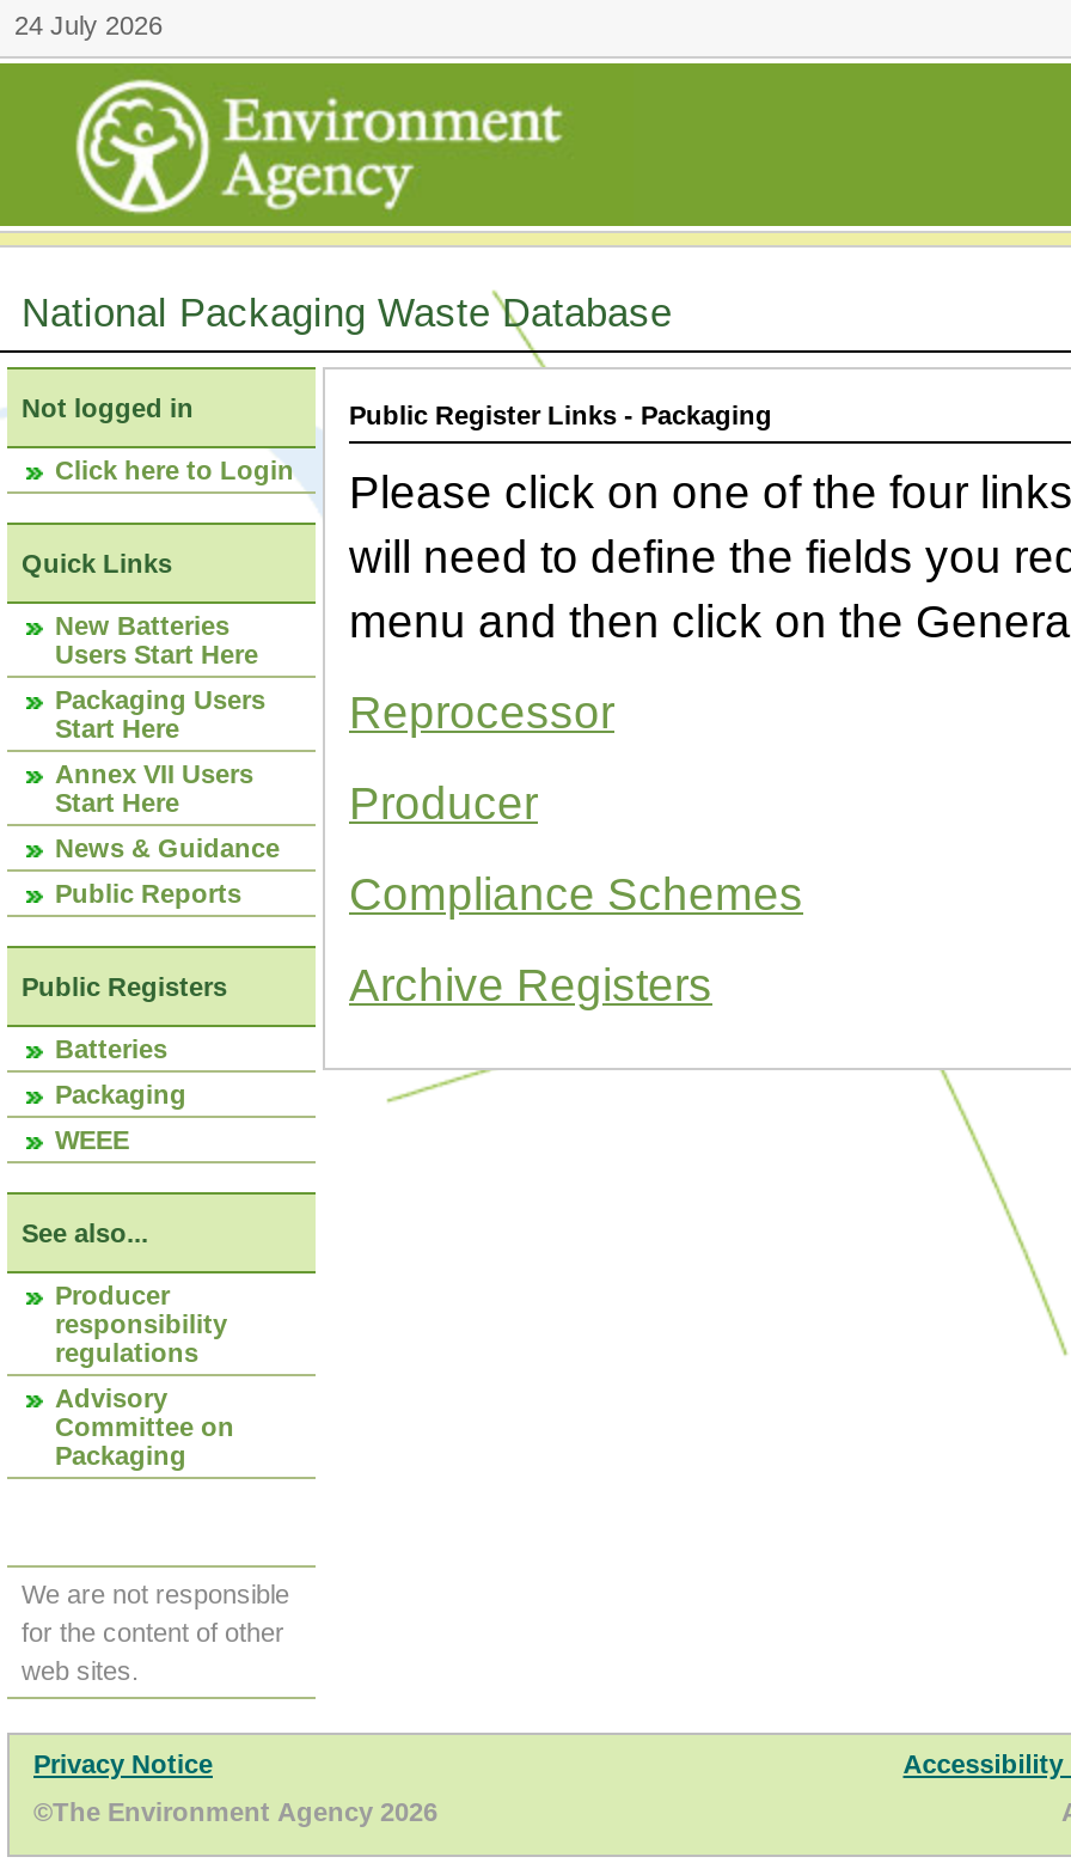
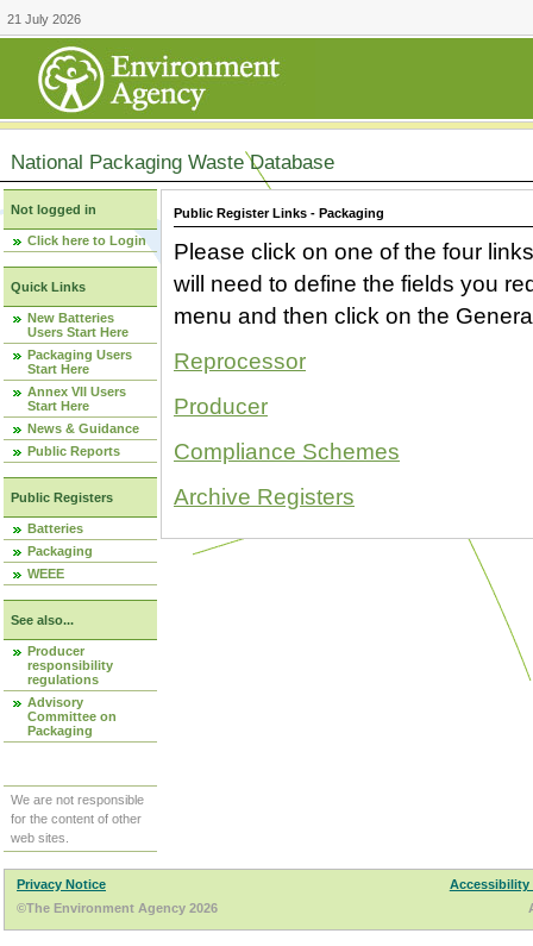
[14,11,163,39] 24 July 2026 -> [7,12,81,26] 21 July 2026

